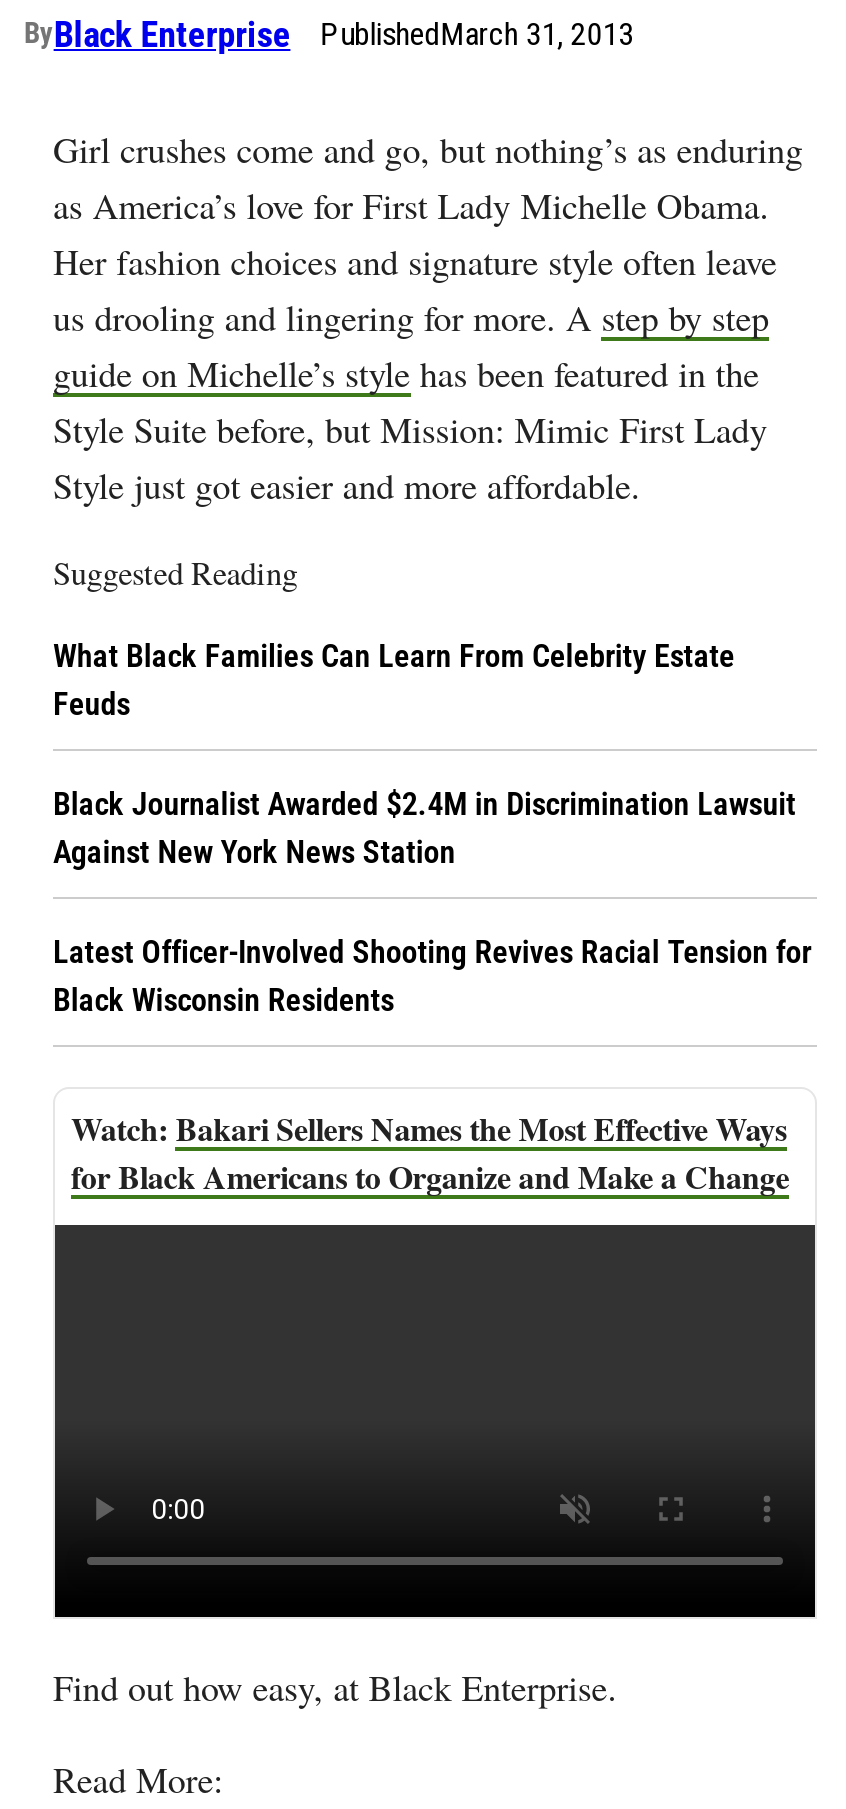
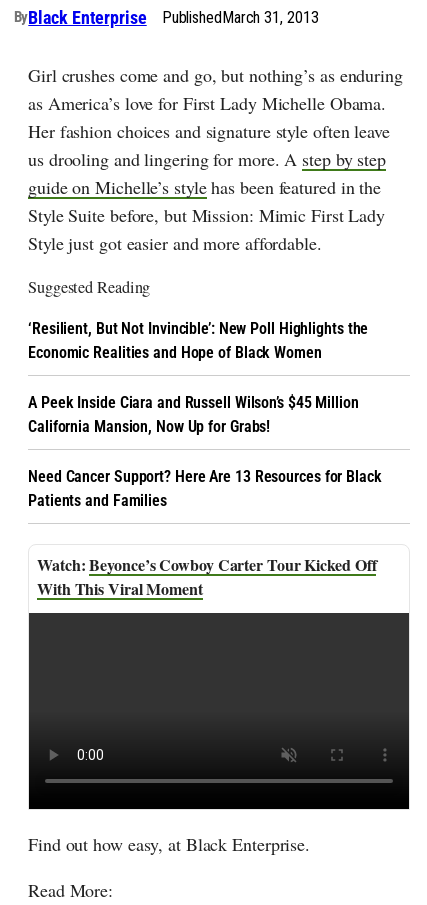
[53,637,735,723] What Black Families Can Learn From Celebrity Estate | Feuds -> [28,319,368,362] ‘Resilient, But Not Invincible’: New Poll Highlights the | Economic Realities and Hope of Black Women
[53,785,796,871] Black Journalist Awarded $2.4M in Discrimination Lawsuit | Against New York News Station -> [28,393,359,436] A Peek Inside Ciara and Russell Wilson’s $45 Million | California Mansion, Now Up for Grabs!
[53,933,811,1019] Latest Officer-Involved Shooting Revives Racial Tension for | Black Wisconsin Residents -> [28,467,382,510] Need Cancer Support? Here Are 13 Resources for Black | Patients and Families
[71,1105,789,1199] Bakari Sellers Names the Most Effective Ways | for Black Americans to Organize and Make a Change -> [37,553,376,600] Beyonce’s Cowboy Carter Tour Kicked Off | With This Viral Moment

